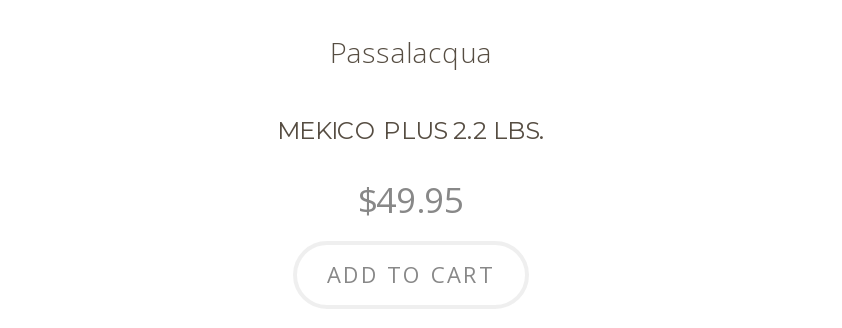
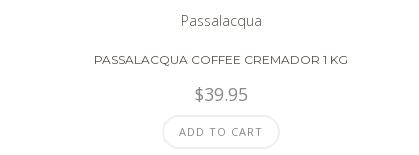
[277,115,545,145] MEKICO PLUS 2.2 LBS. -> [94,52,348,67] PASSALACQUA COFFEE CREMADOR 1 KG
[358,175,464,223] $49.95 -> [194,82,247,106] $39.95

